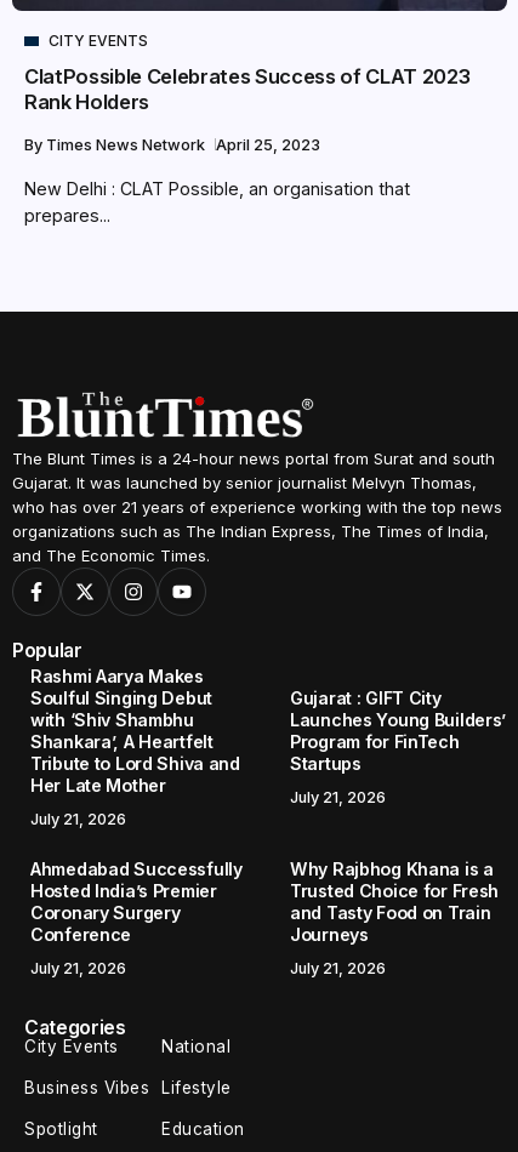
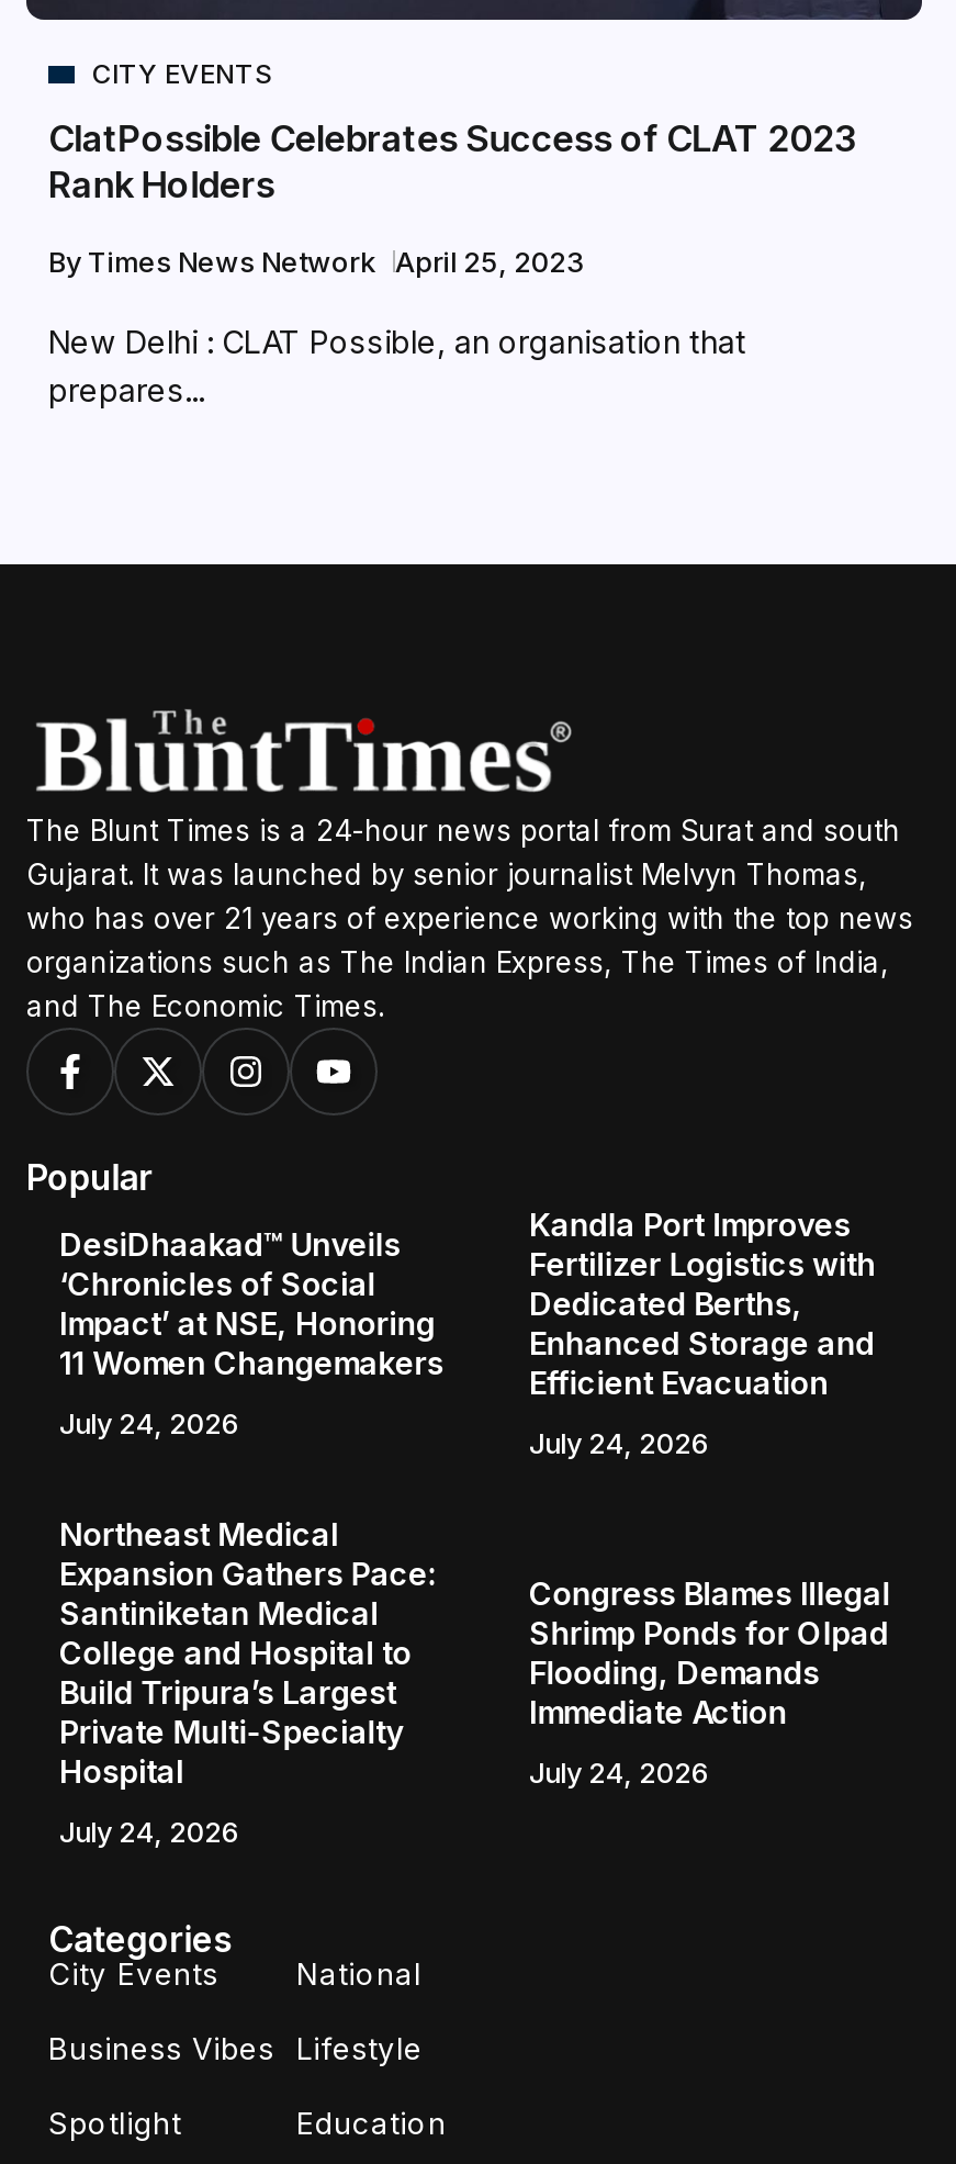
[30,666,240,796] Rashmi Aarya Makes | Soulful Singing Debut | with ‘Shiv Shambhu | Shankara’, A Heartfelt | Tribute to Lord Shiva and | Her Late Mother -> [59,1225,443,1381] DesiDhaakad™ Unveils | ‘Chronicles of Social | Impact’ at NSE, Honoring | 11 Women Changemakers
[290,688,506,774] Gujarat : GIFT City | Launches Young Builders’ | Program for FinTech | Startups -> [529,1206,876,1401] Kandla Port Improves | Fertilizer Logistics with | Dedicated Berths, | Enhanced Storage and | Efficient Evacuation
[290,788,386,806] July 21, 2026 -> [529,1426,709,1459] July 24, 2026
[30,810,126,828] July 21, 2026 -> [59,1407,239,1440] July 24, 2026
[30,859,242,945] Ahmedabad Successfully | Hosted India’s Premier | Coronary Surgery | Conference -> [59,1516,436,1791] Northeast Medical | Expansion Gathers Pace: | Santiniketan Medical | College and Hospital to | Build Tripura’s Largest | Private Multi-Specialty | Hospital
[290,859,499,945] Why Rajbhog Khana is a | Trusted Choice for Fresh | and Tasty Food on Train | Journeys -> [529,1576,890,1731] Congress Blames Illegal | Shrimp Ponds for Olpad | Flooding, Demands | Immediate Action
[30,959,126,977] July 21, 2026 -> [59,1816,239,1849] July 24, 2026
[290,959,386,977] July 21, 2026 -> [529,1757,709,1790] July 24, 2026

